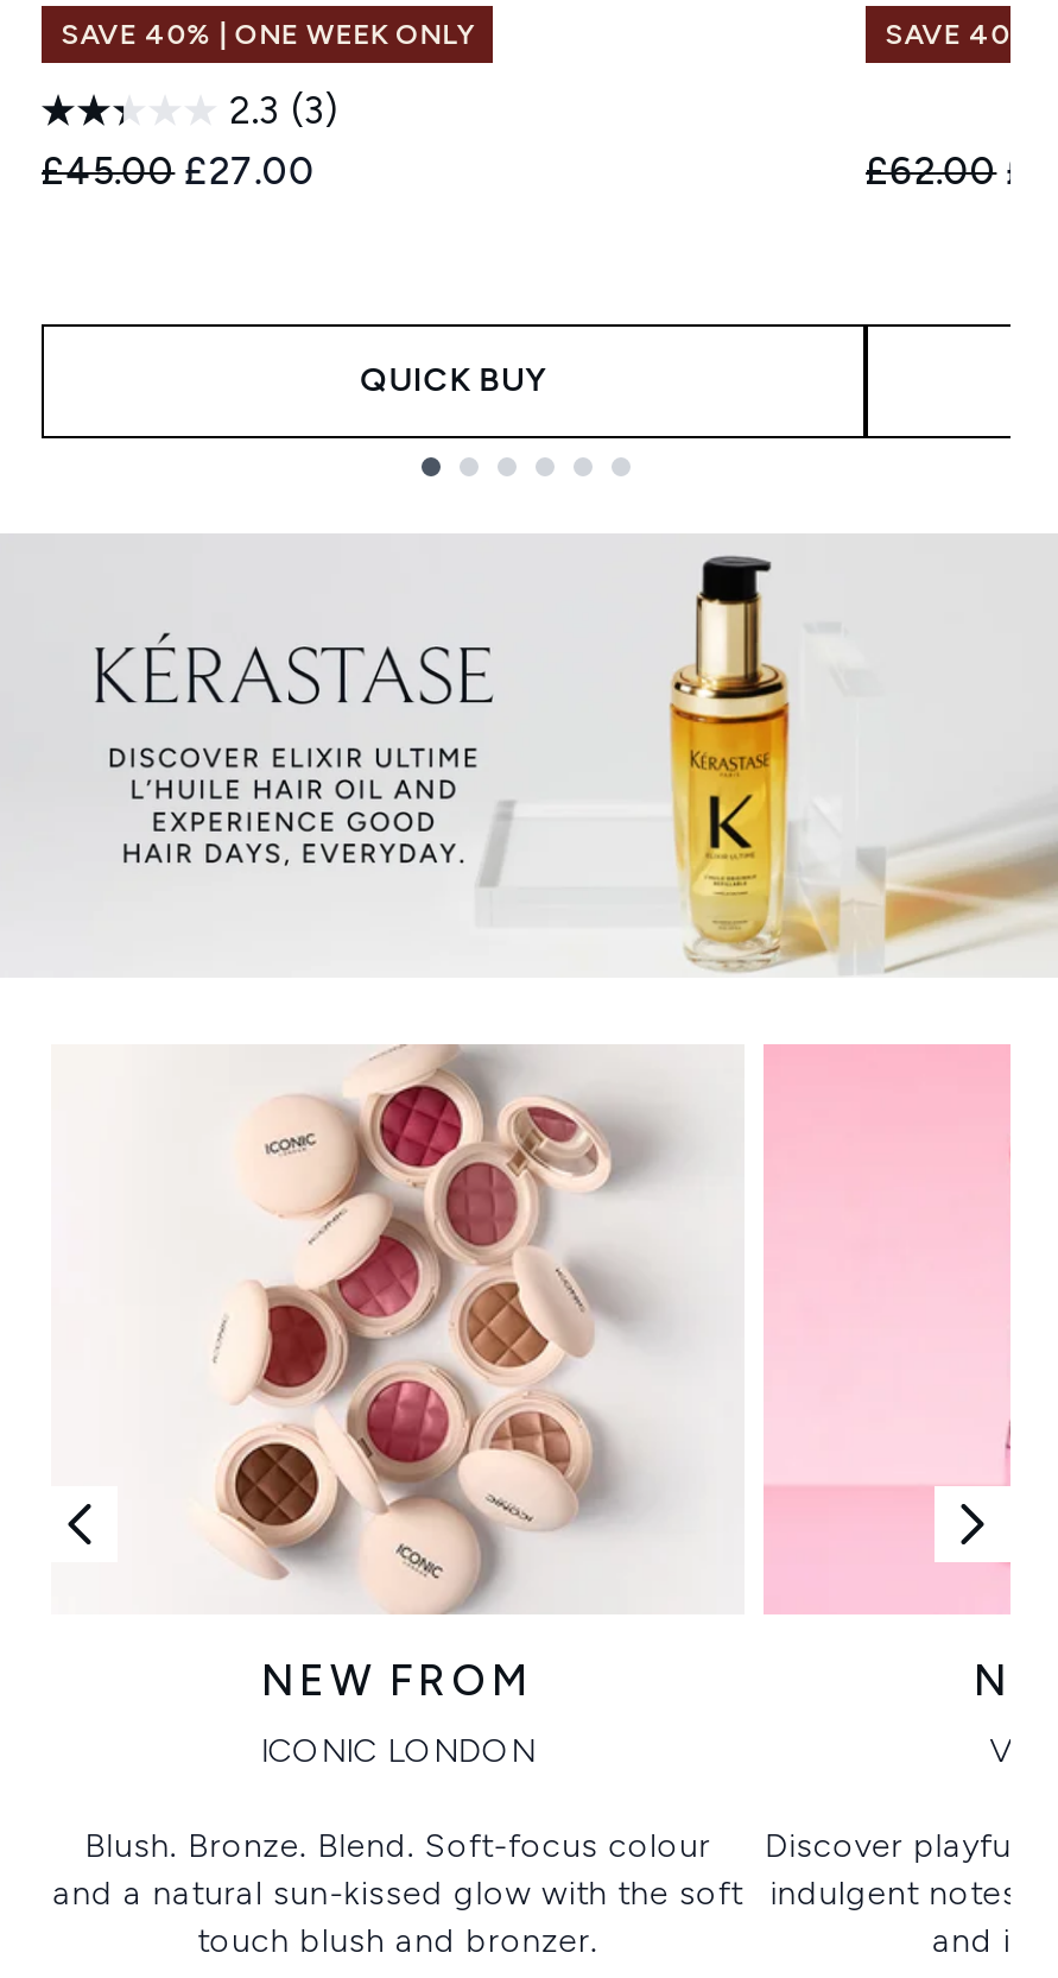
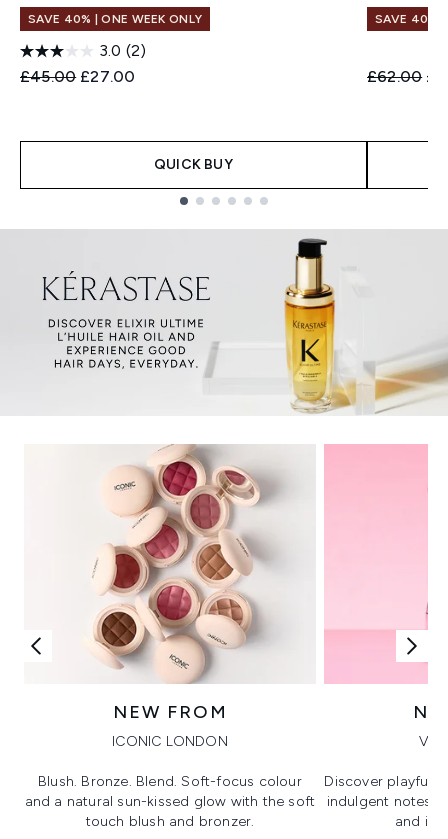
[229,87,338,132] 2.3 (3) -> [99,41,146,60] 3.0 (2)

